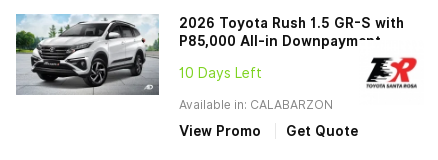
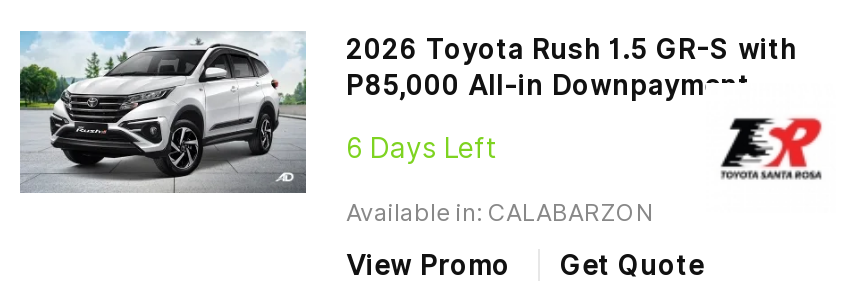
[179,65,262,81] 10 Days Left -> [346,133,498,165] 6 Days Left

